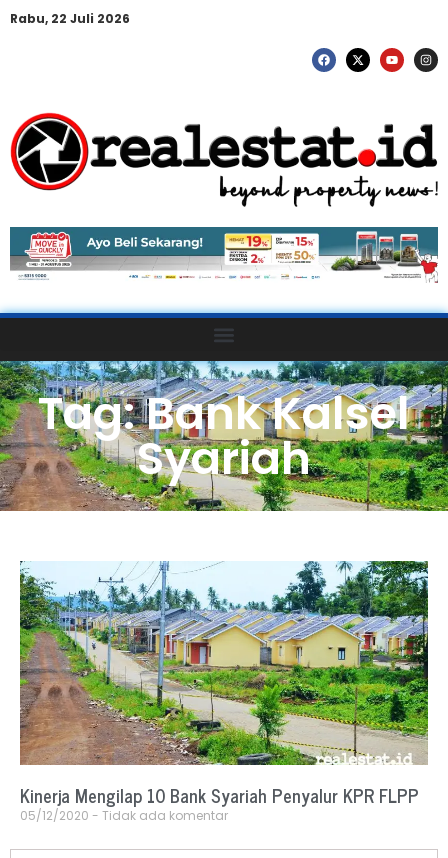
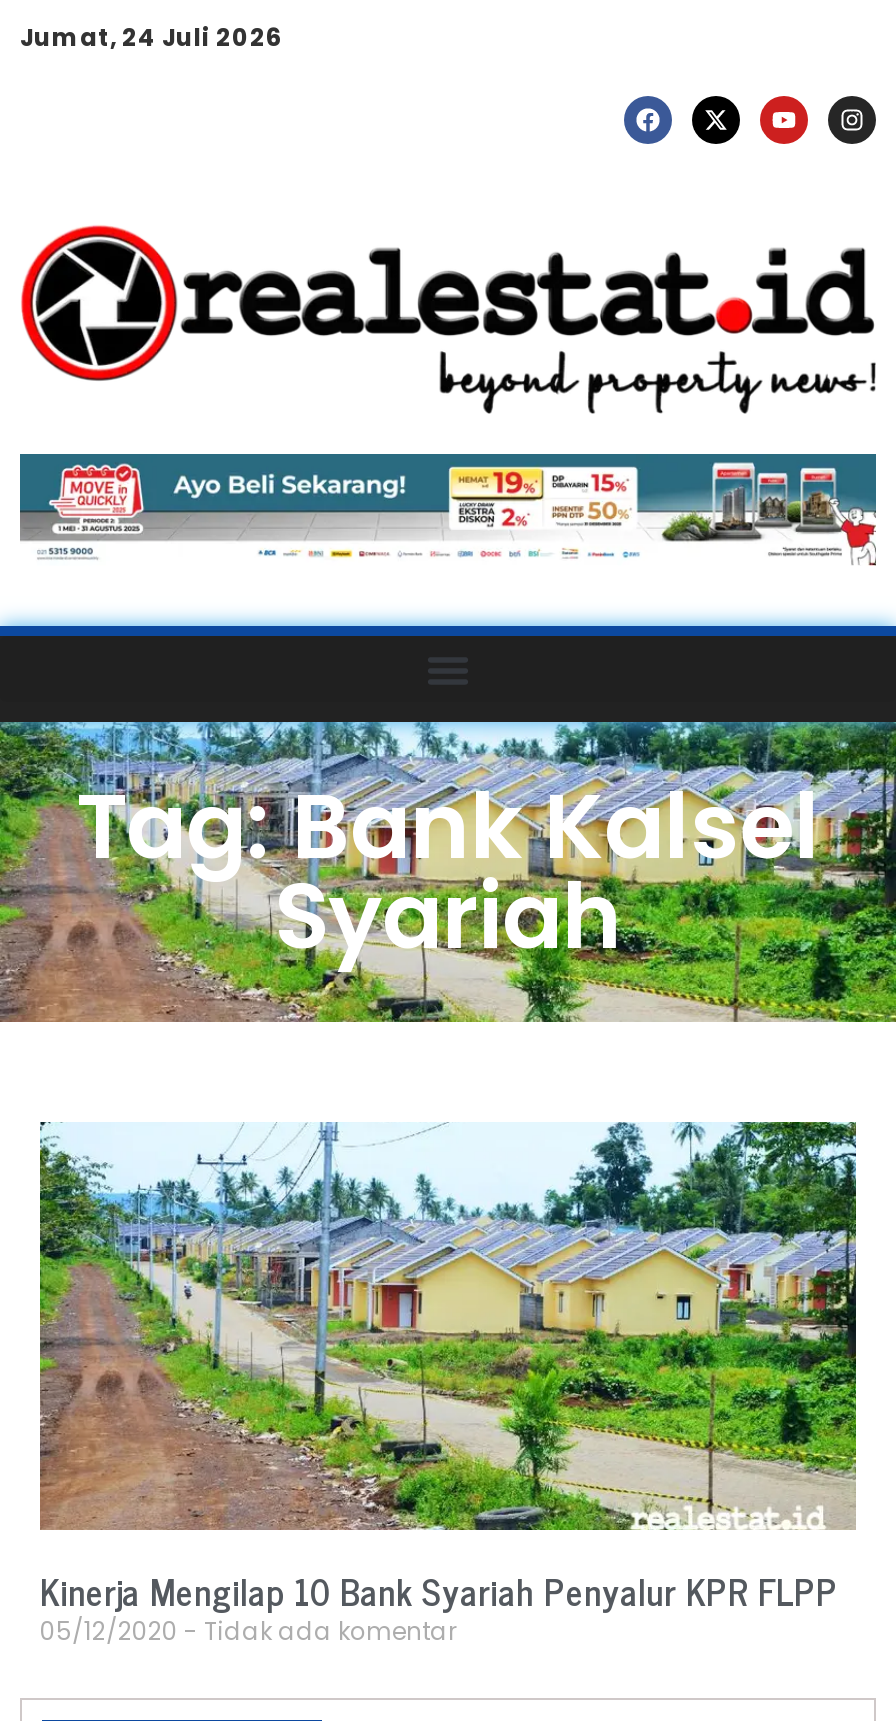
[10,10,130,27] Rabu, 22 Juli 2026 -> [20,20,282,54] Jumat, 24 Juli 2026

